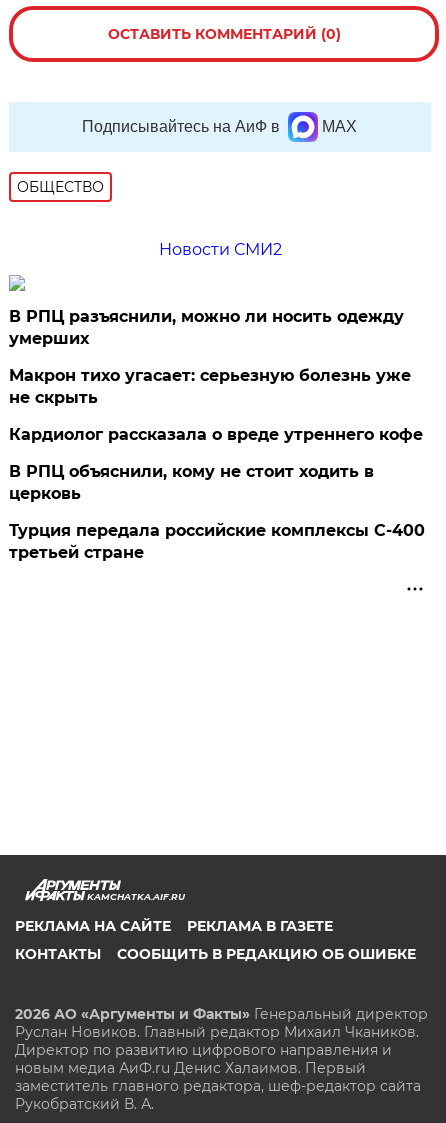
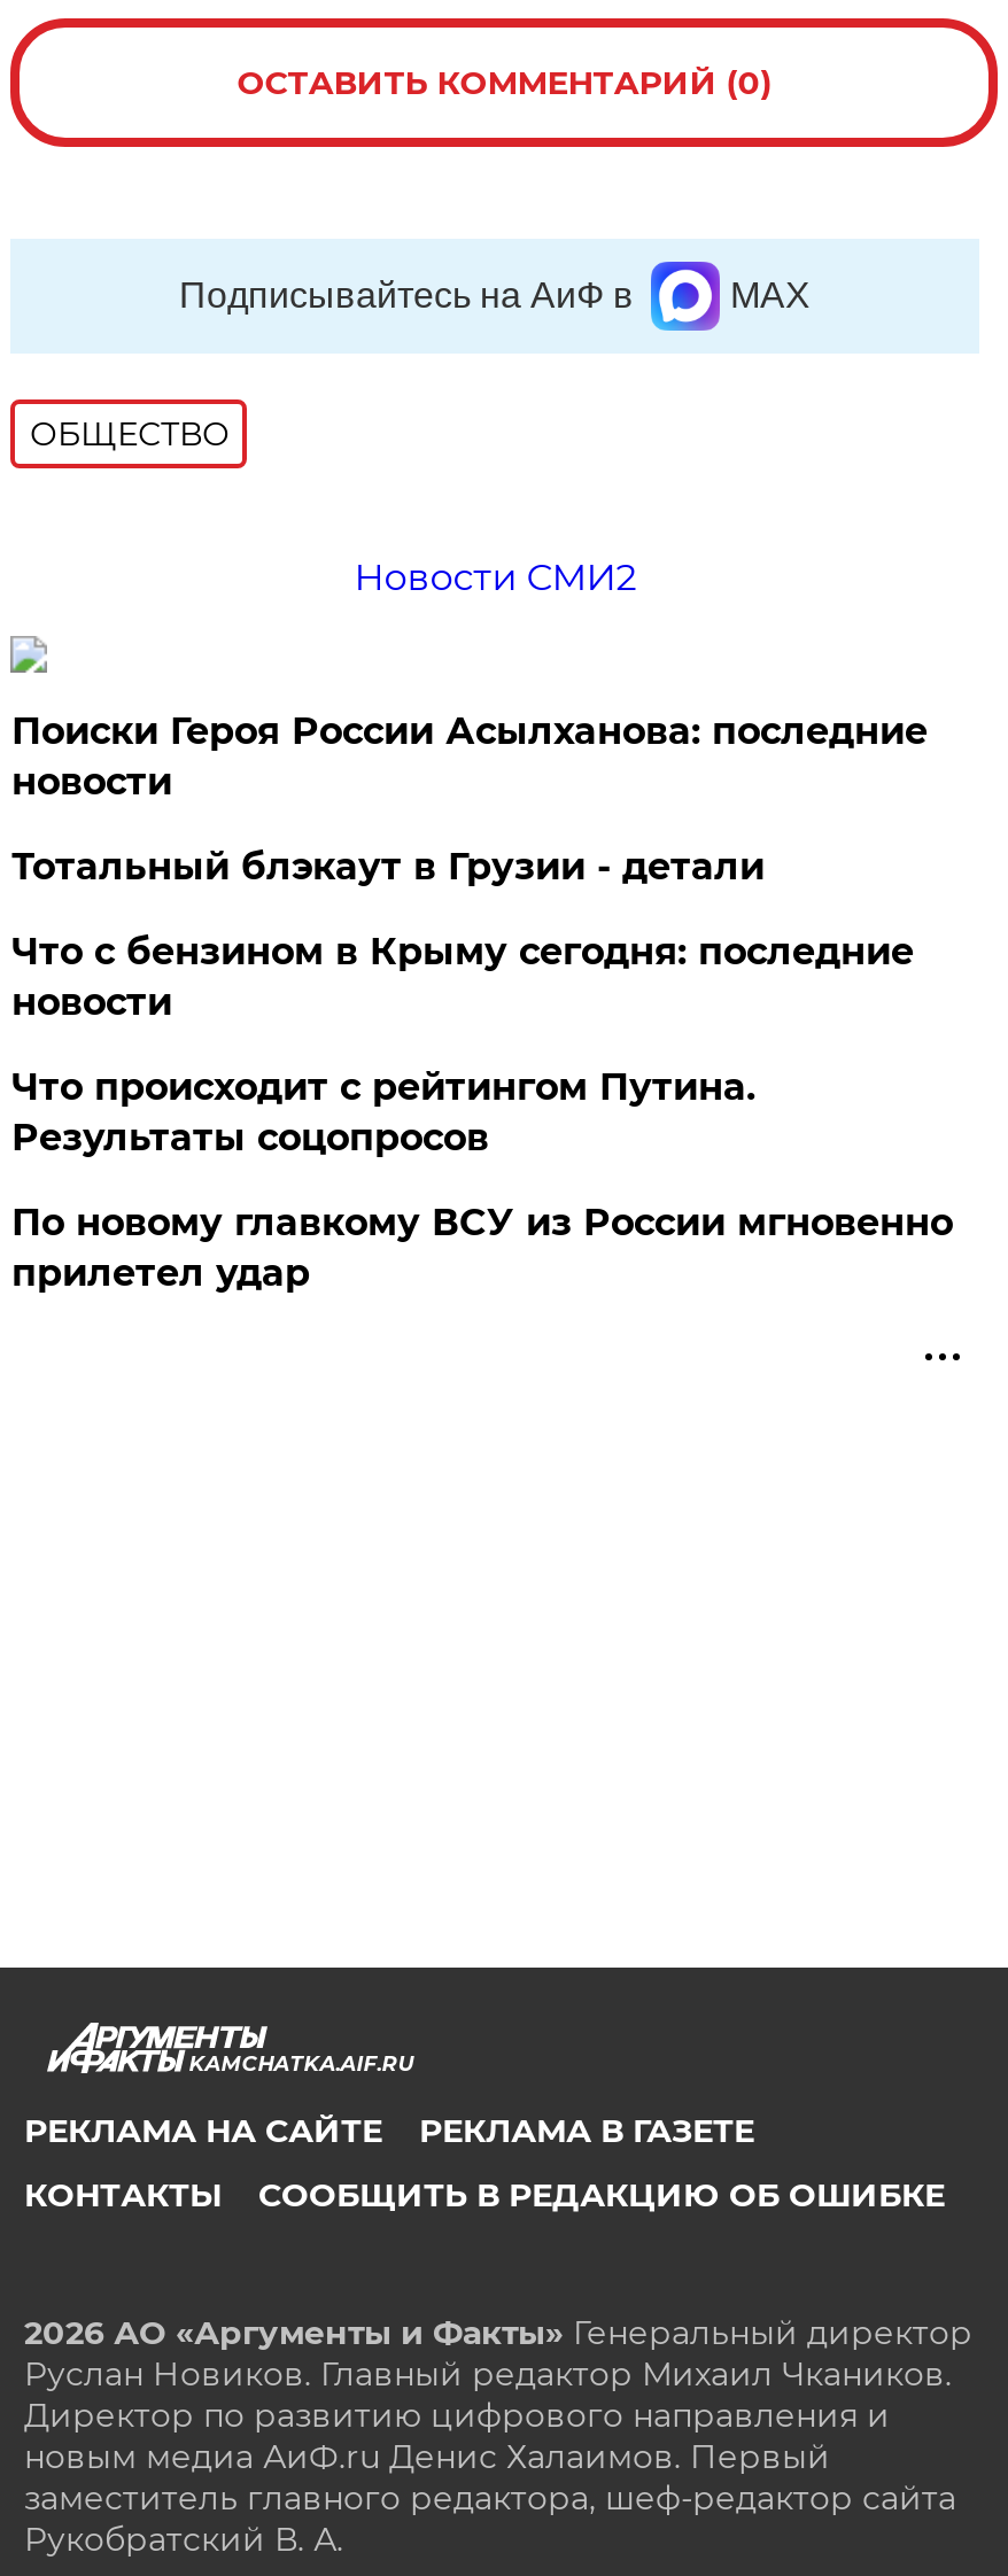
[9,307,404,348] В РПЦ разъяснили, можно ли носить одежду | умерших -> [11,709,927,803] Поиски Героя России Асылханова: последние | новости
[9,366,411,407] Макрон тихо угасает: серьезную болезнь уже | не скрыть -> [11,844,764,888] Тотальный блэкаут в Грузии - детали
[9,425,423,444] Кардиолог рассказала о вреде утреннего кофе -> [11,929,914,1023] Что с бензином в Крыму сегодня: последние | новости
[9,462,374,503] В РПЦ объяснили, кому не стоит ходить в | церковь -> [11,1065,755,1159] Что происходит с рейтингом Путина. | Результаты соцопросов
[9,521,425,562] Турция передала российские комплексы С-400 | третьей стране -> [11,1200,953,1294] По новому главкому ВСУ из России мгновенно | прилетел удар

